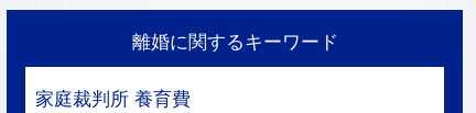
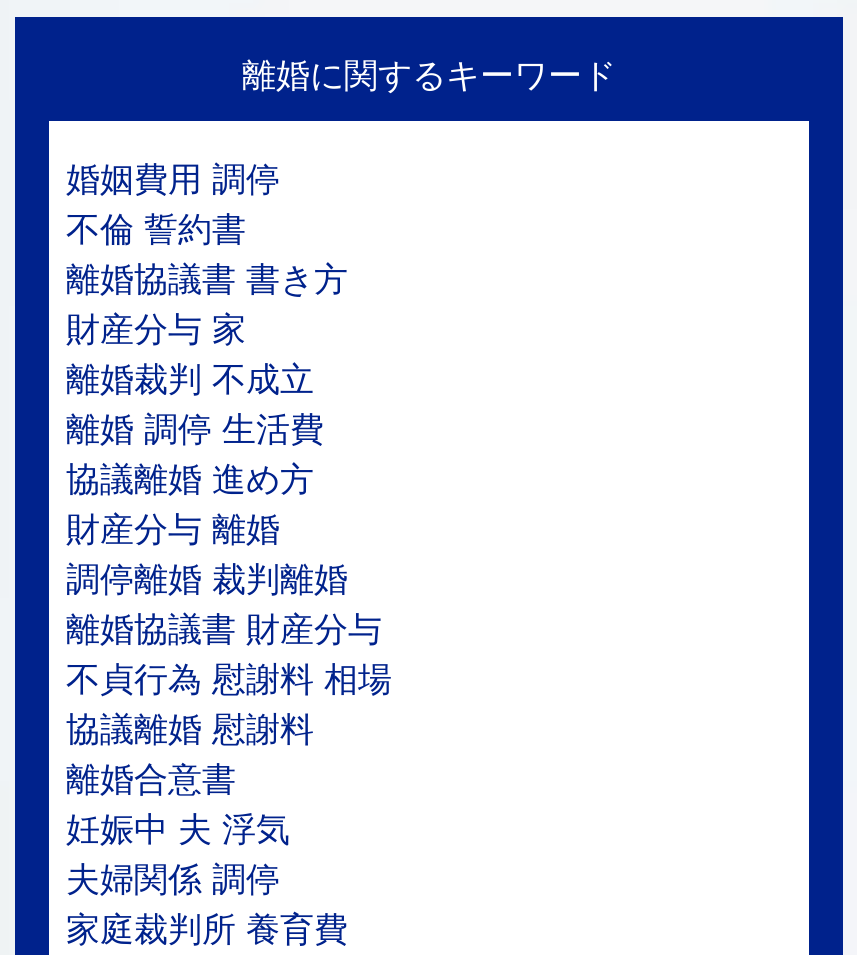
none -> [66,160,392,898] 婚姻費用 調停 | 不倫 誓約書 | 離婚協議書 書き方 | 財産分与 家 | 離婚裁判 不成立 | 離婚 調停 生活費 | 協議離婚 進め方 | 財産分与 離婚 | 調停離婚 裁判離婚 | 離婚協議書 財産分与 | 不貞行為 慰謝料 相場 | 協議離婚 慰謝料 | 離婚合意書 | 妊娠中 夫 浮気 | 夫婦関係 調停

